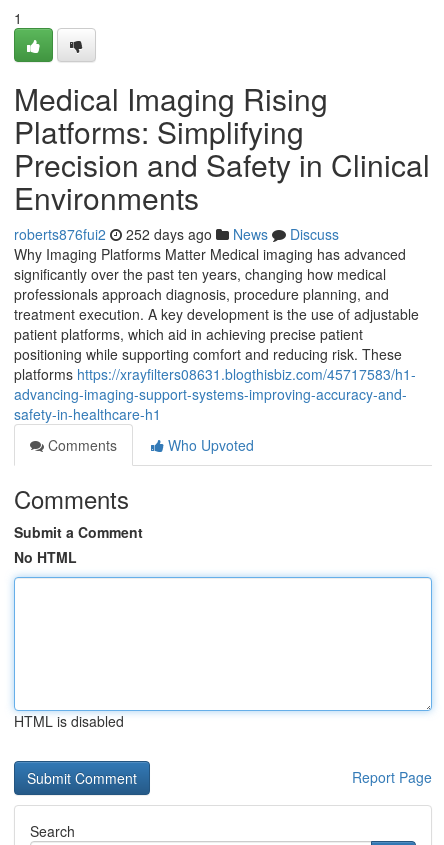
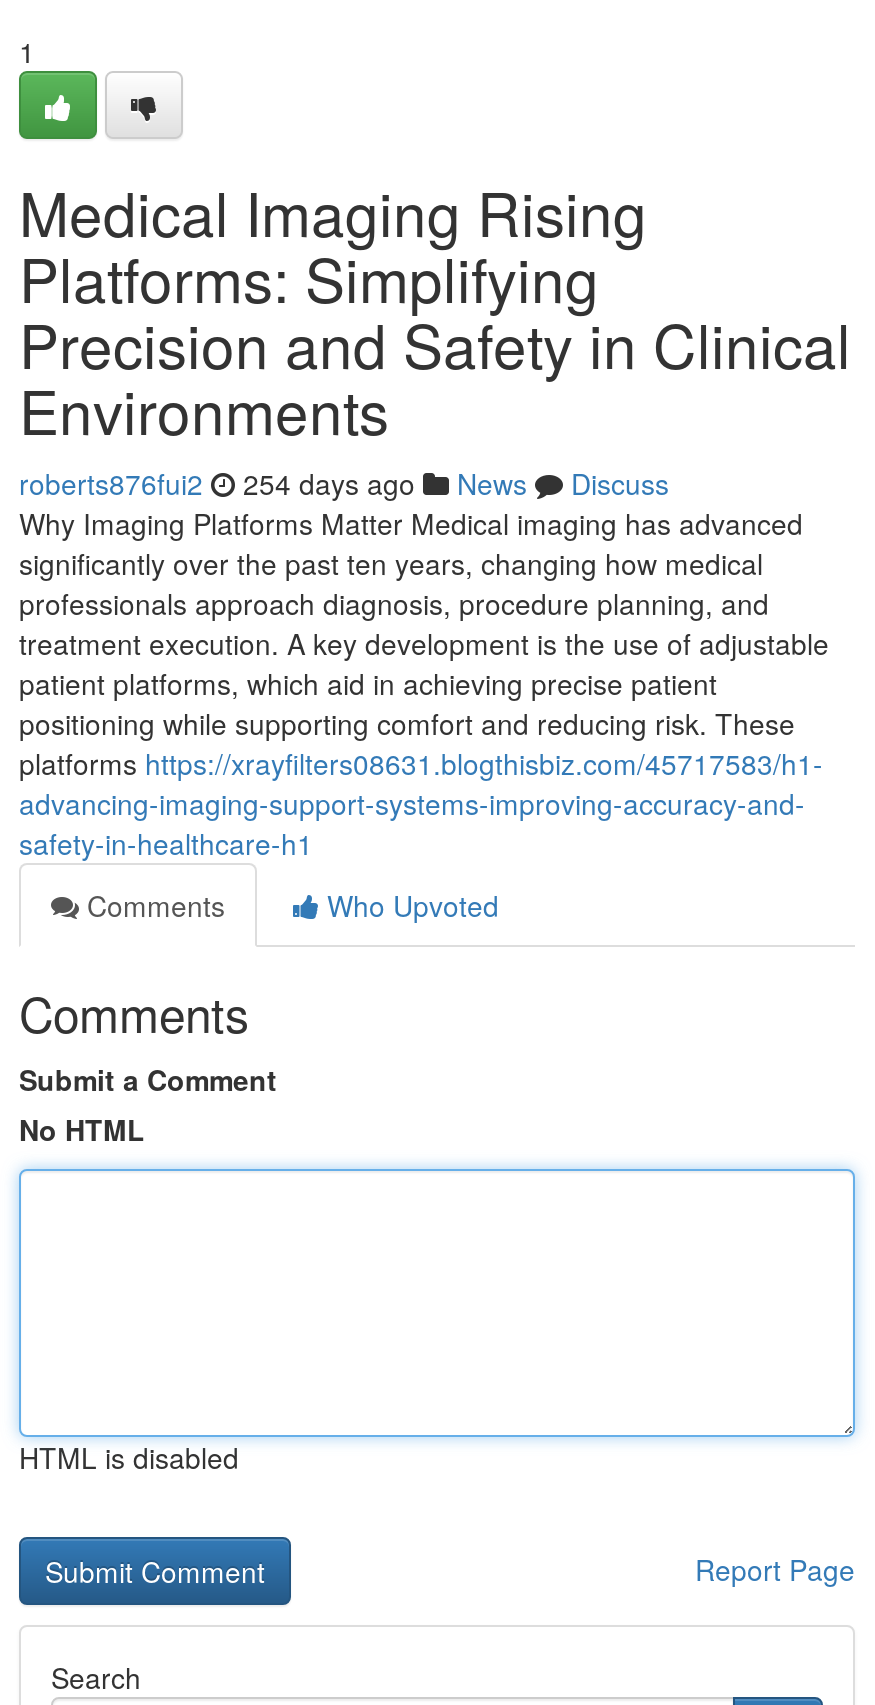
[14,224,339,244] roberts876fui2 252 days ago News Discuss -> [19,463,669,503] roberts876fui2 254 days ago News Discuss

